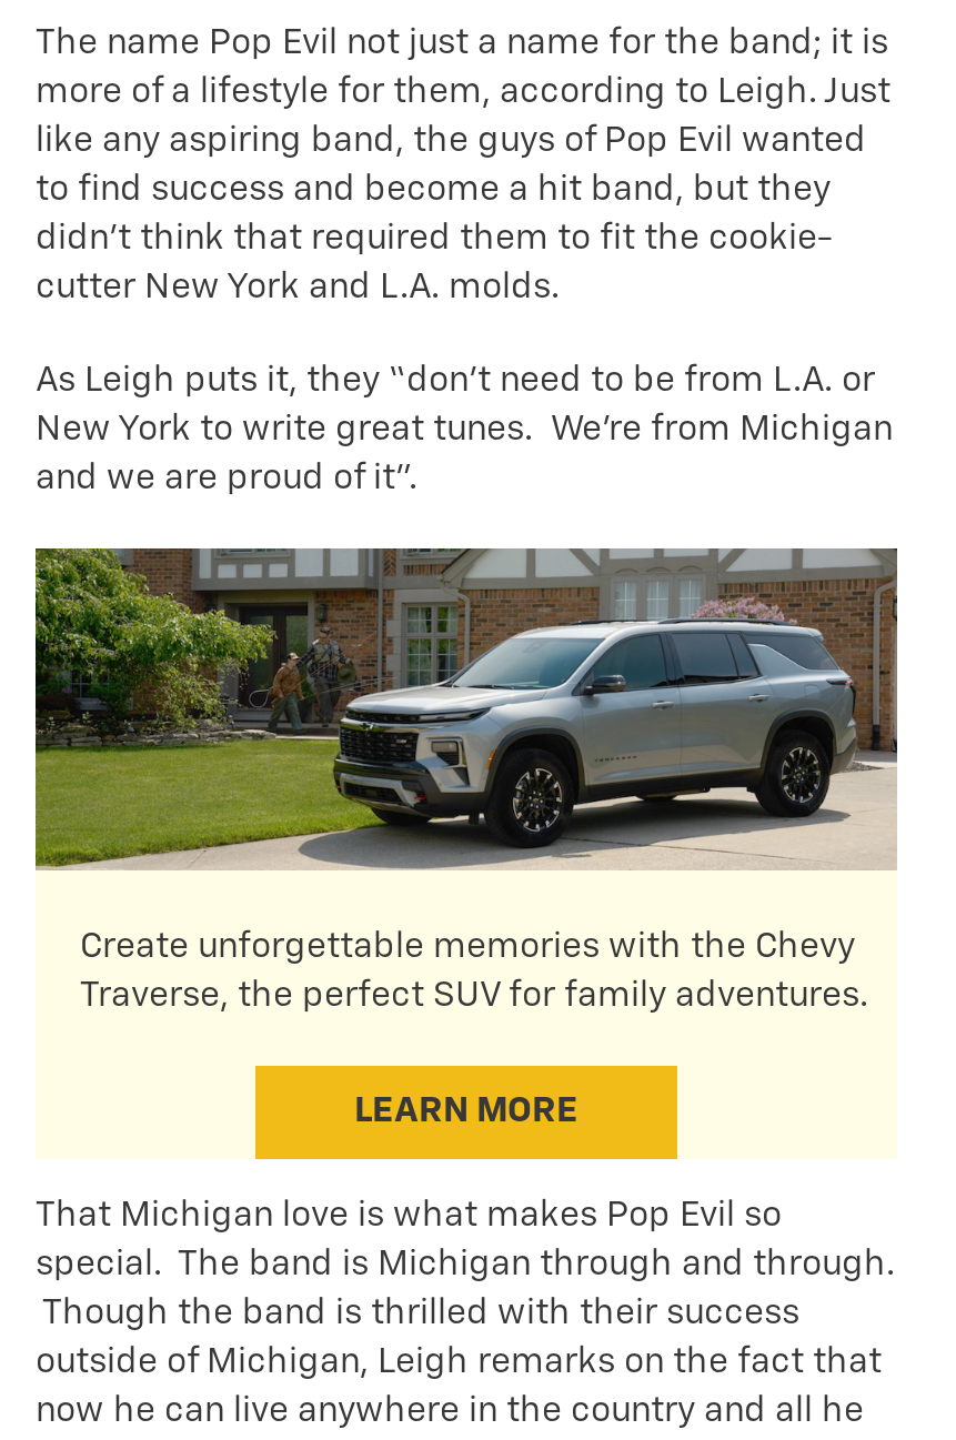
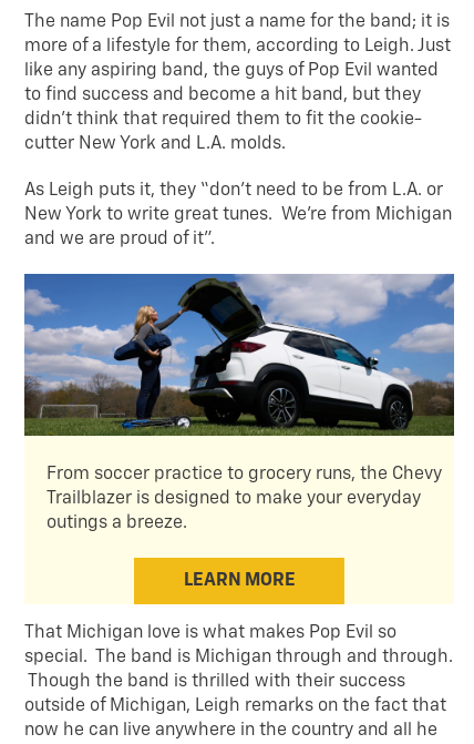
[33,545,899,1015] [image] | Create unforgettable memories with the Chevy | Traverse, the perfect SUV for family adventures. -> [23,273,455,532] [image] | From soccer practice to grocery runs, the Chevy | Trailblazer is designed to make your everyday | outings a breeze.

